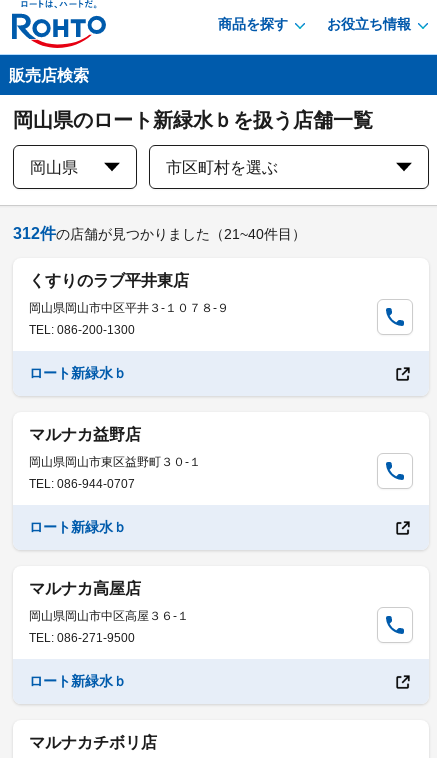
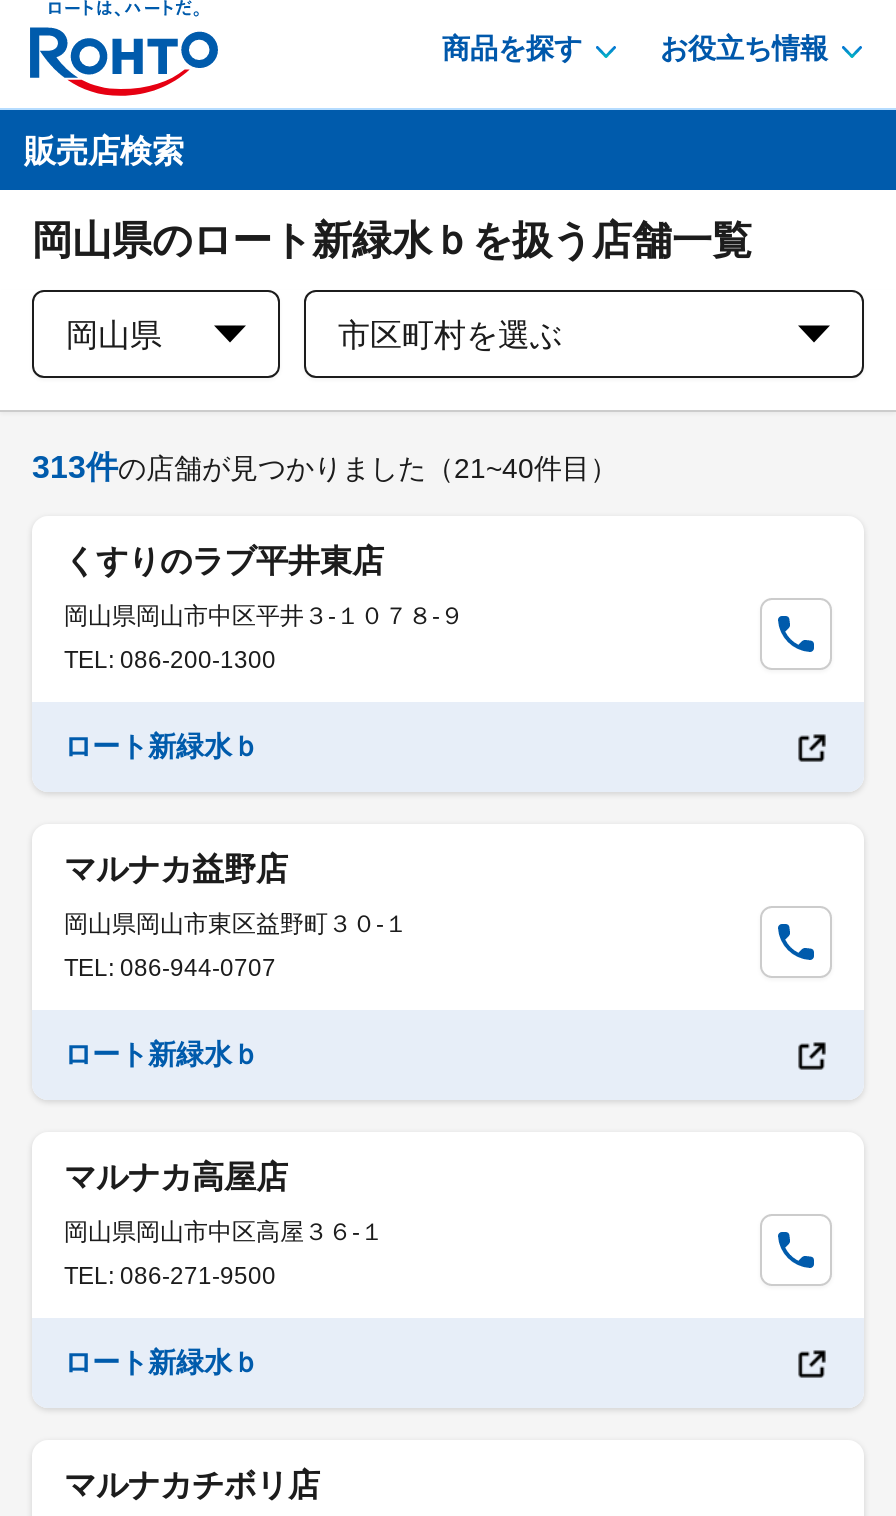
[13,225,306,242] 312件の店舗が見つかりました（21~40件目） -> [32,450,618,484] 313件の店舗が見つかりました（21~40件目）

